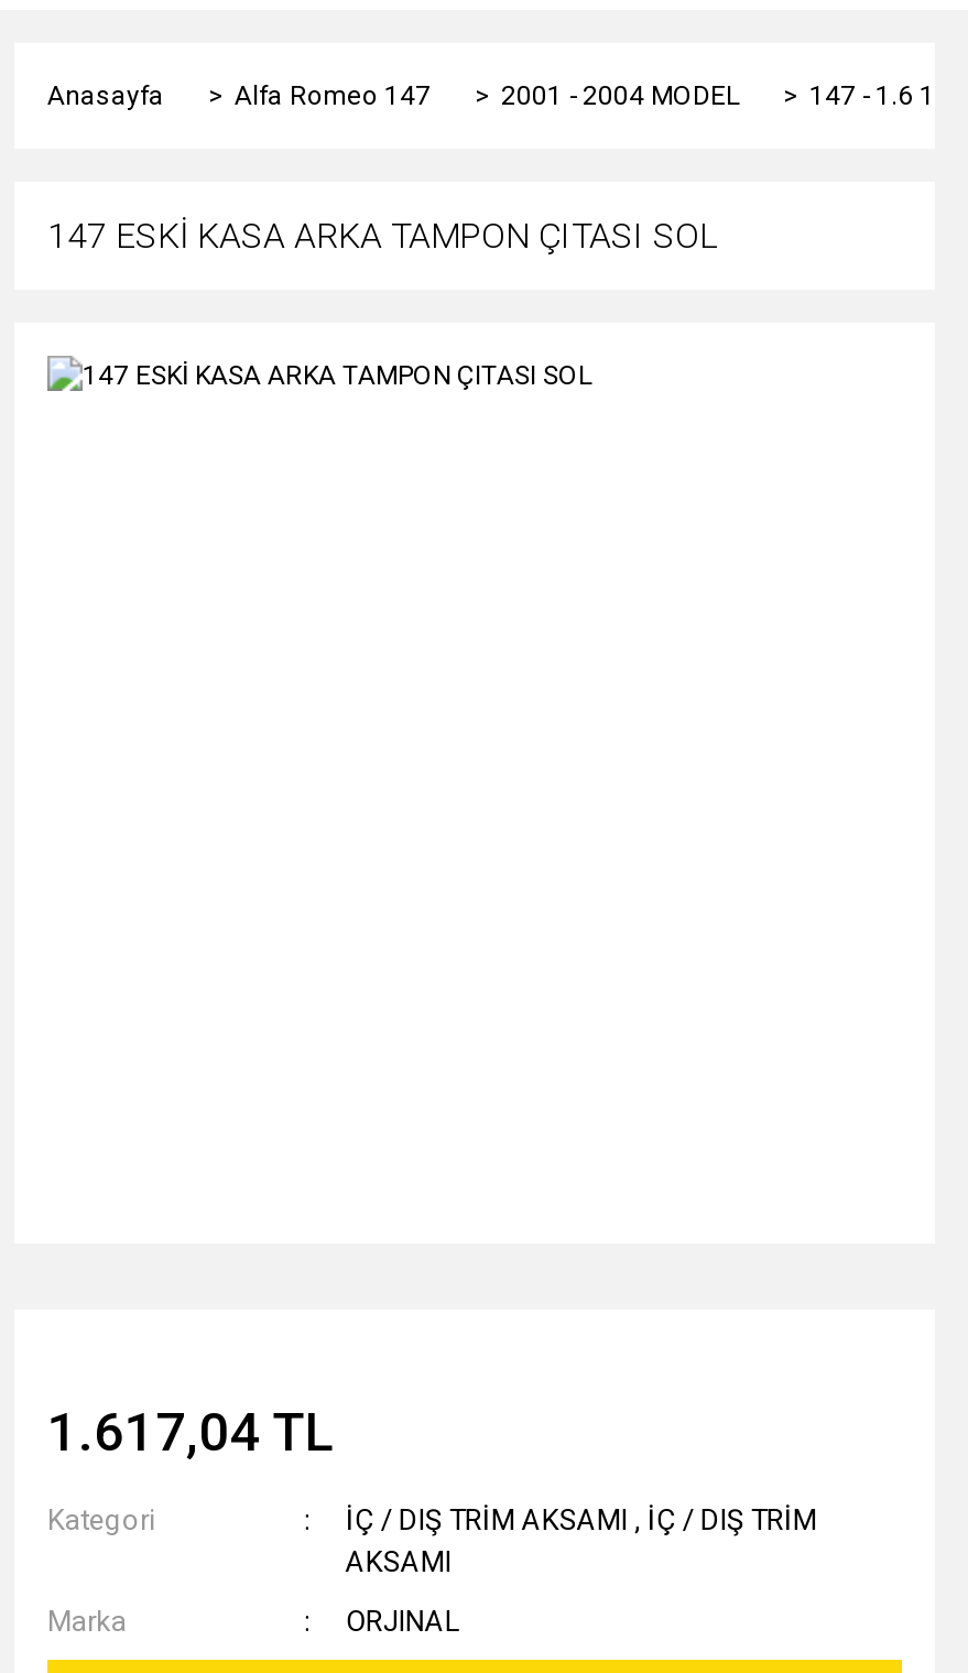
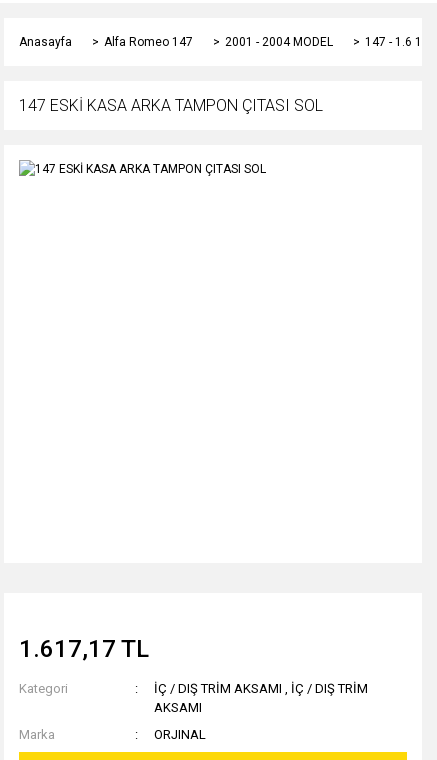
[47,1402,334,1464] 1.617,04 TL -> [19,635,149,663] 1.617,17 TL

